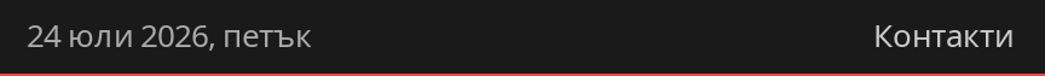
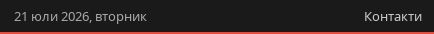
[27,13,312,57] 24 юли 2026, петък -> [14,7,147,25] 21 юли 2026, вторник

